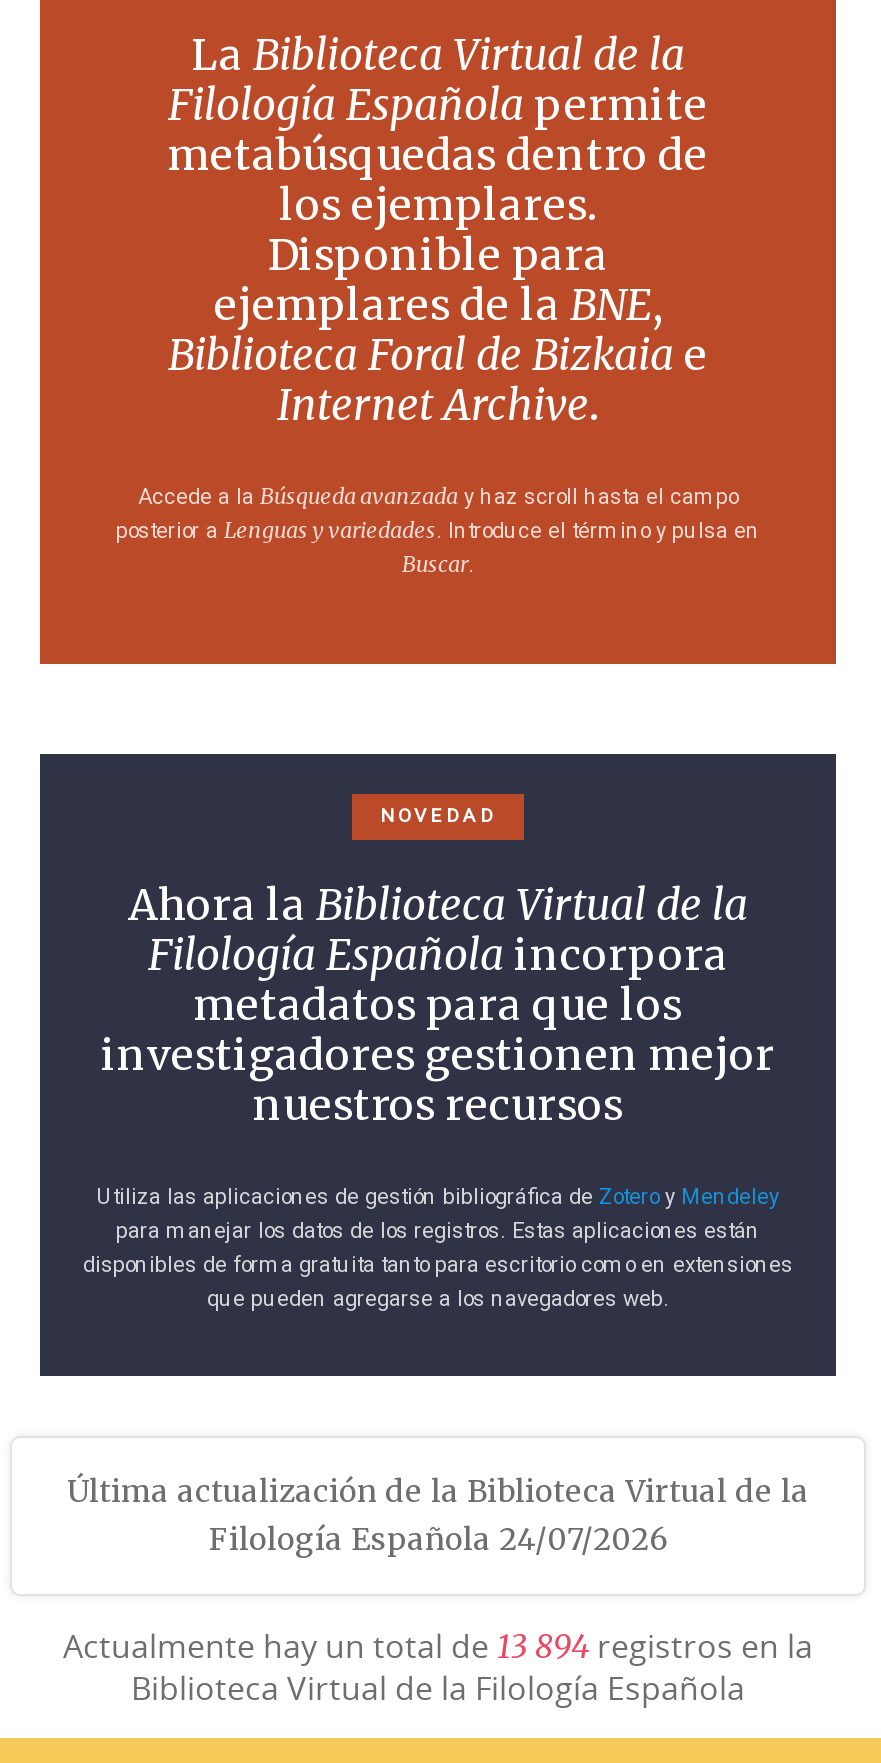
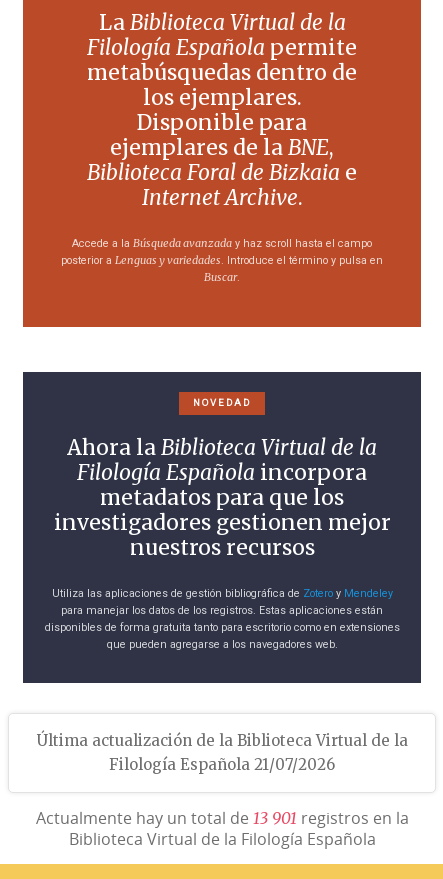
[209,1520,667,1558] Filología Española 24/07/2026 -> [109,755,335,774] Filología Española 21/07/2026
[63,1624,813,1668] Actualmente hay un total de 13 894 registros en la -> [35,807,408,829] Actualmente hay un total de 13 901 registros en la

